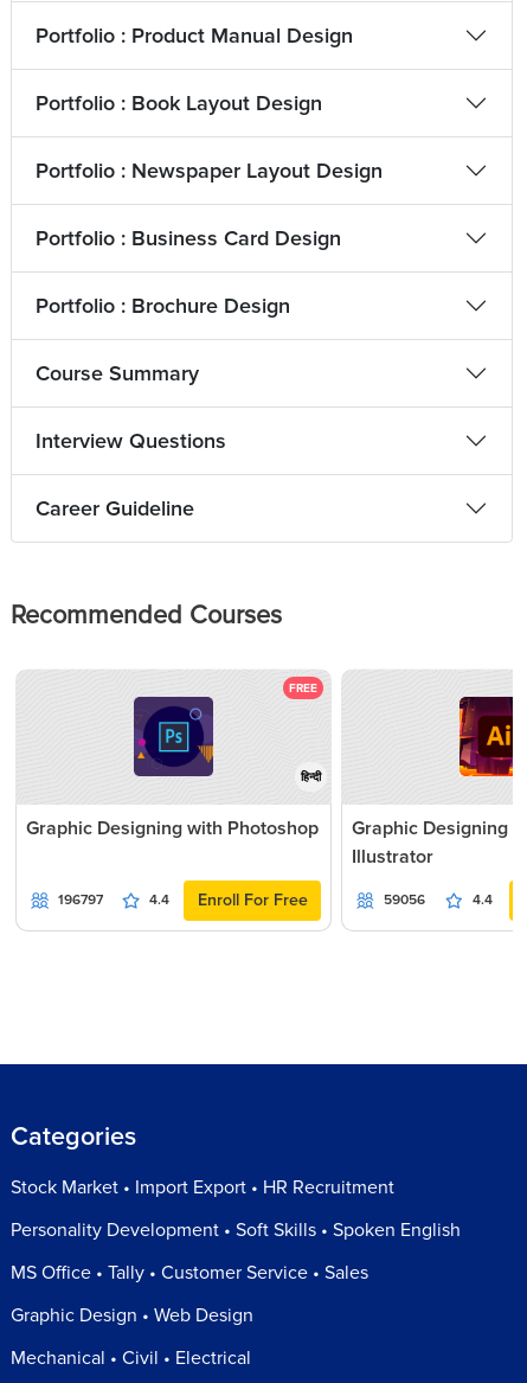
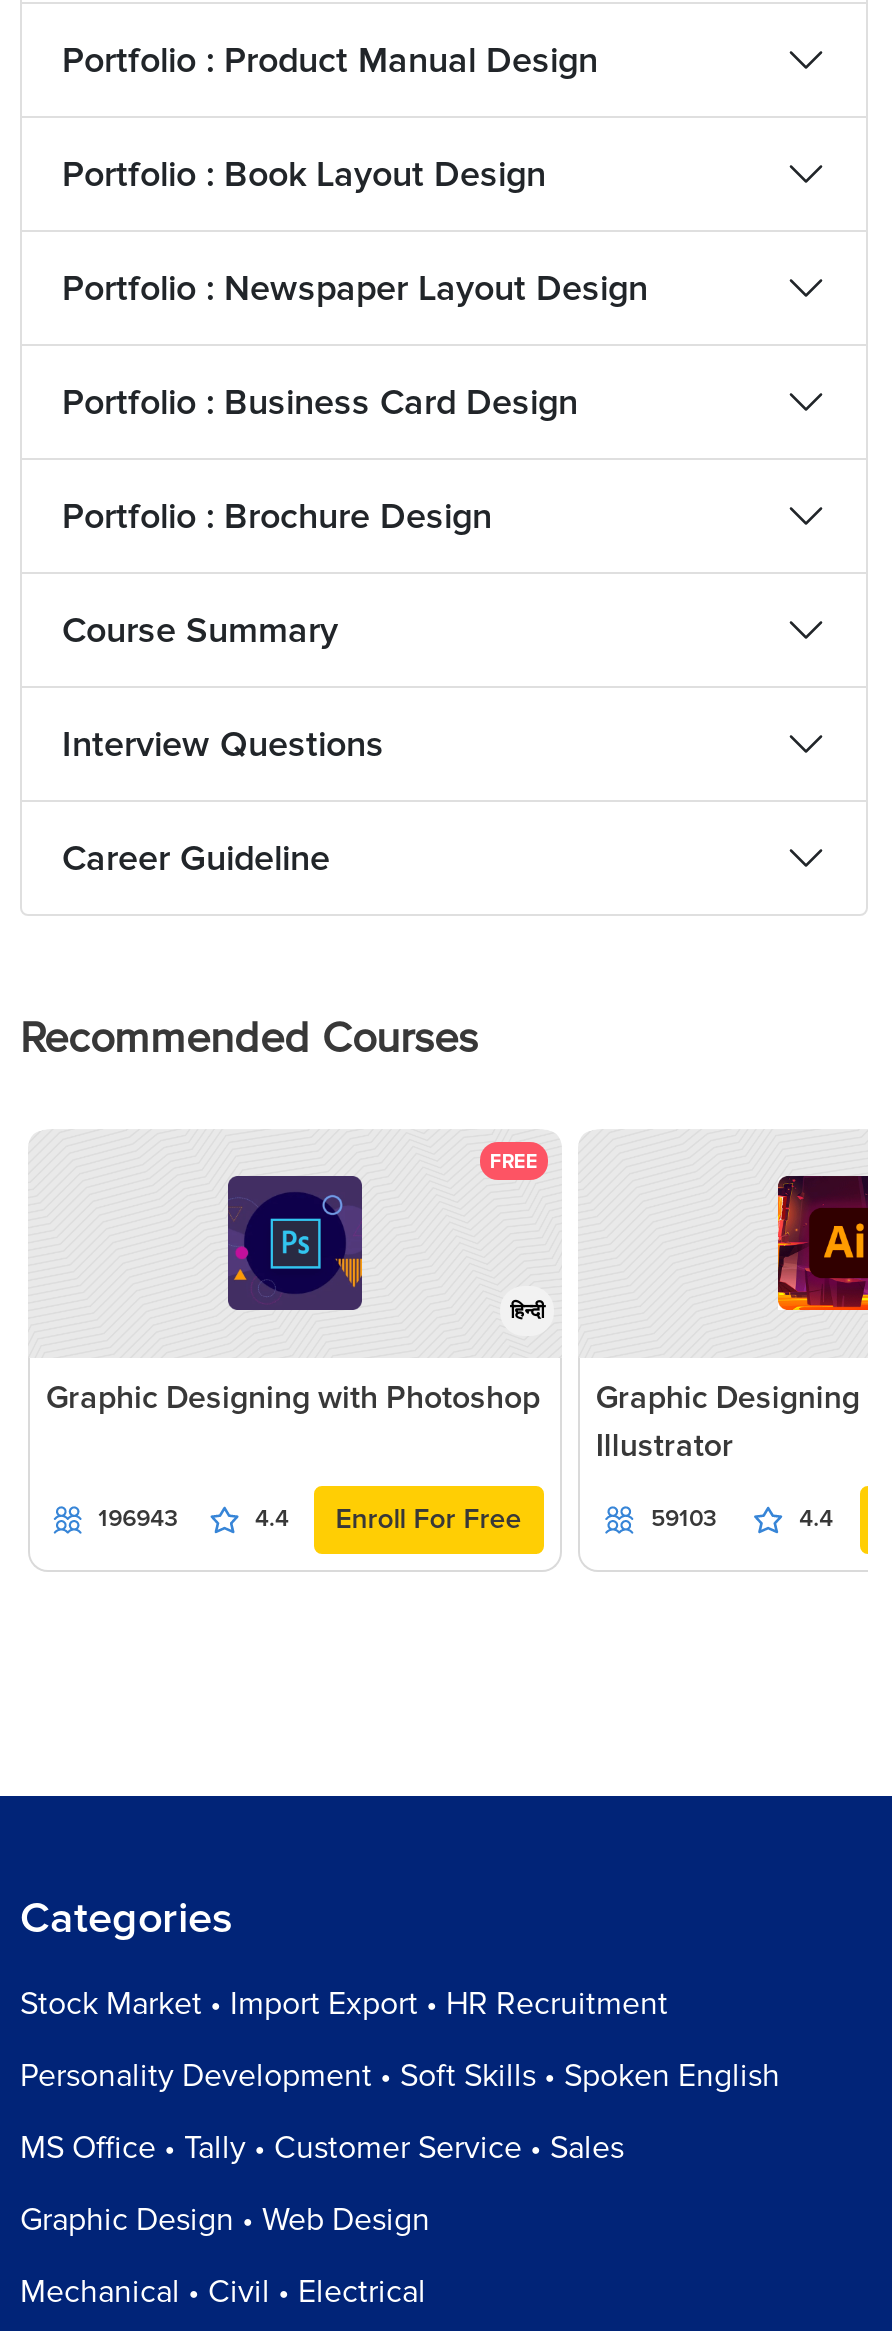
[58,891,103,909] 196797 -> [98,1503,178,1533] 196943
[384,891,425,909] 59056 -> [651,1503,717,1533] 59103

